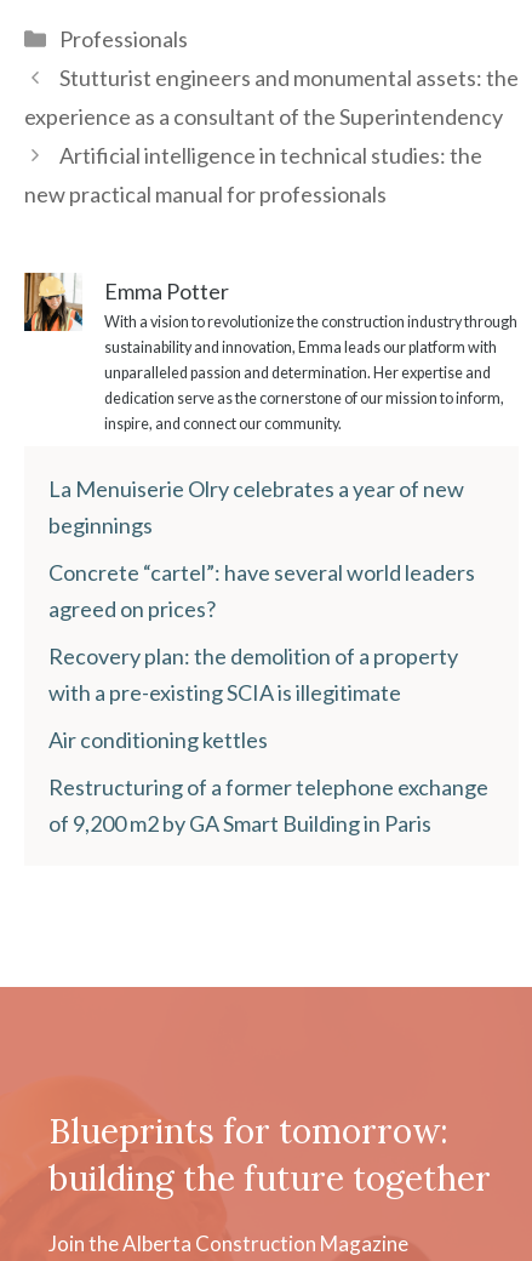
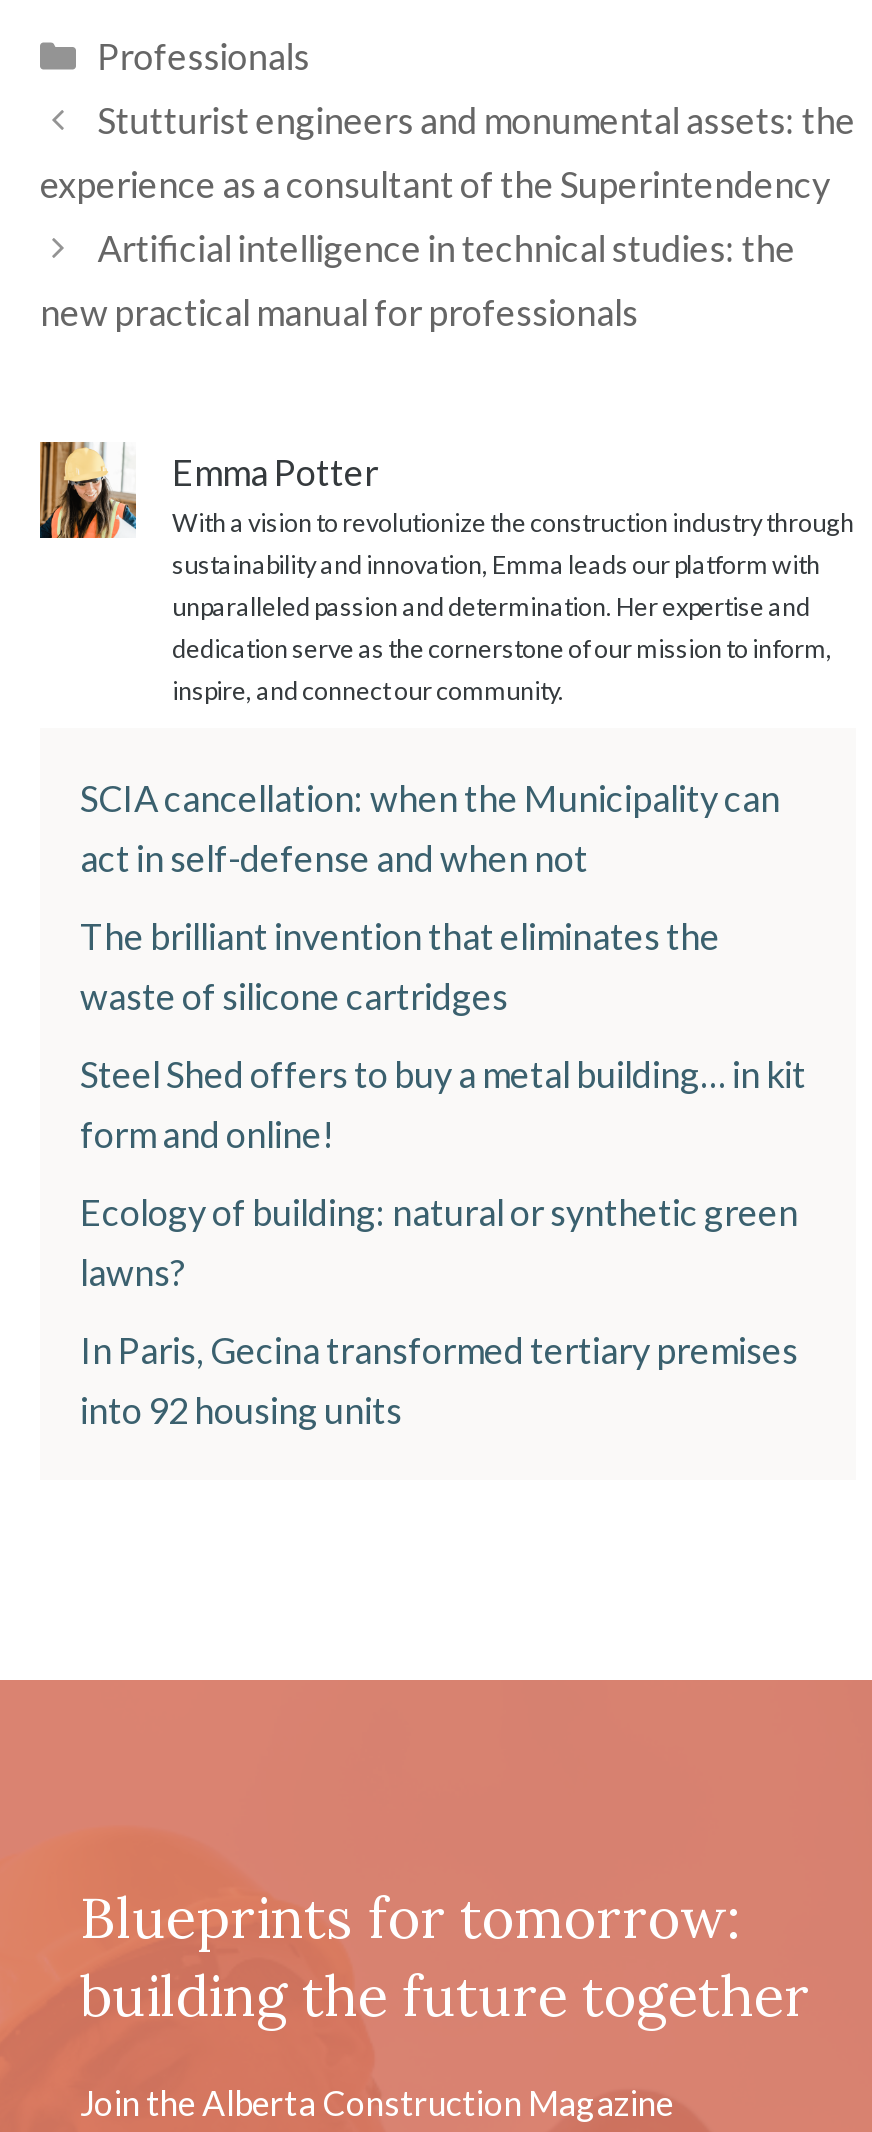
[48,476,464,539] La Menuiserie Olry celebrates a year of new | beginnings -> [80,777,780,881] SCIA cancellation: when the Municipality can | act in self-defense and when not
[48,560,475,623] Concrete “cartel”: have several world leaders | agreed on prices? -> [80,915,720,1019] The brilliant invention that eliminates the | waste of silicone cartridges
[48,643,458,706] Recovery plan: the demolition of a property | with a pre-existing SCIA is illegitimate -> [80,1053,806,1157] Steel Shed offers to buy a metal building… in kit | form and online!
[48,727,268,754] Air conditioning kettles -> [80,1191,798,1295] Ecology of building: natural or synthetic green | lawns?
[48,774,488,837] Restructuring of a former telephone exchange | of 9,200 m2 by GA Smart Building in Paris -> [80,1329,798,1433] In Paris, Gecina transformed tertiary premises | into 92 housing units

